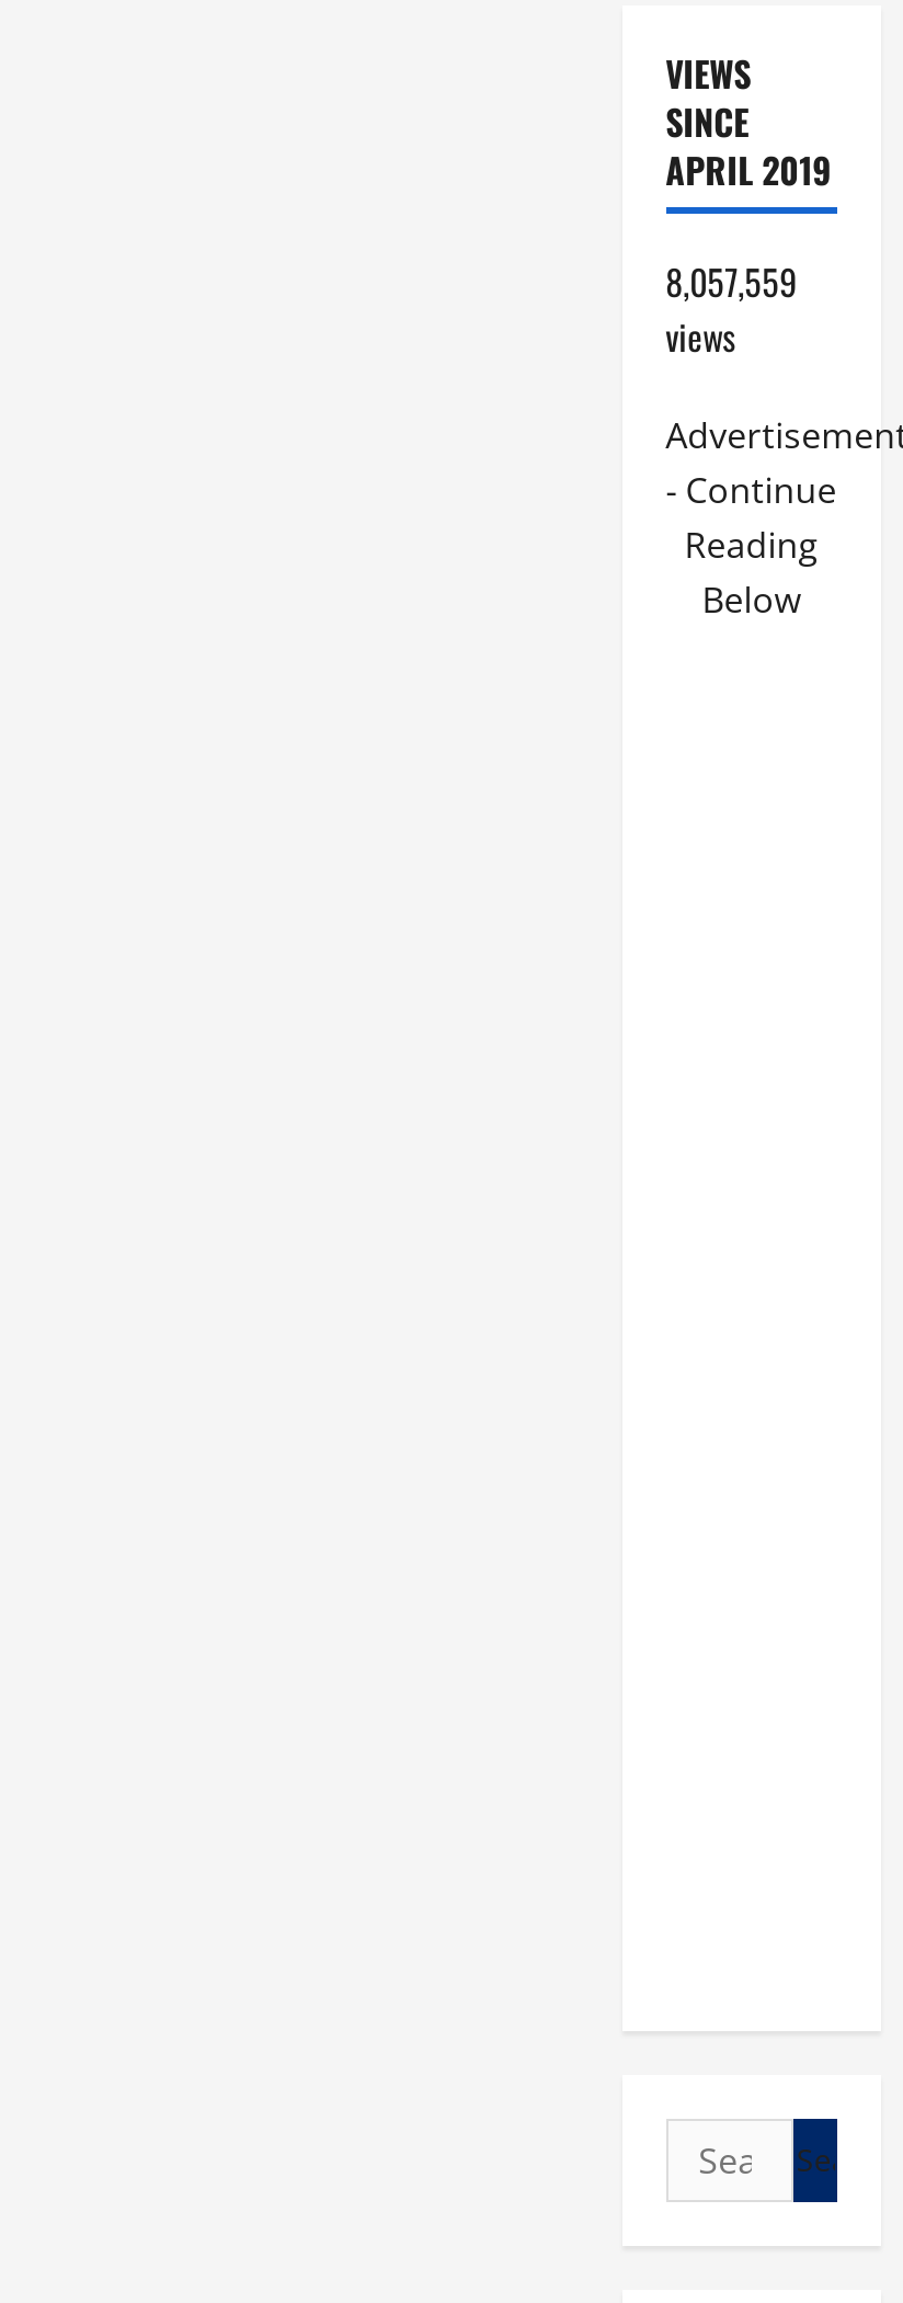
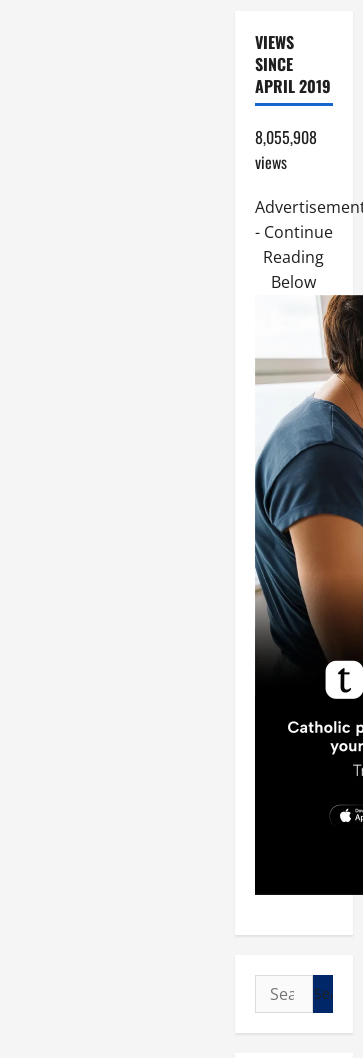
[665,255,797,308] 8,057,559 -> [255,125,317,149] 8,055,908
none -> [254,294,360,896] [image]

